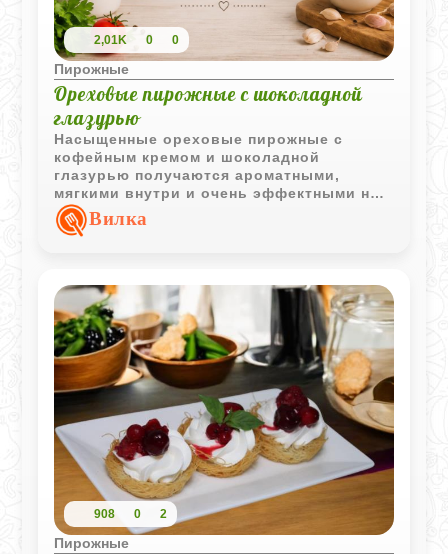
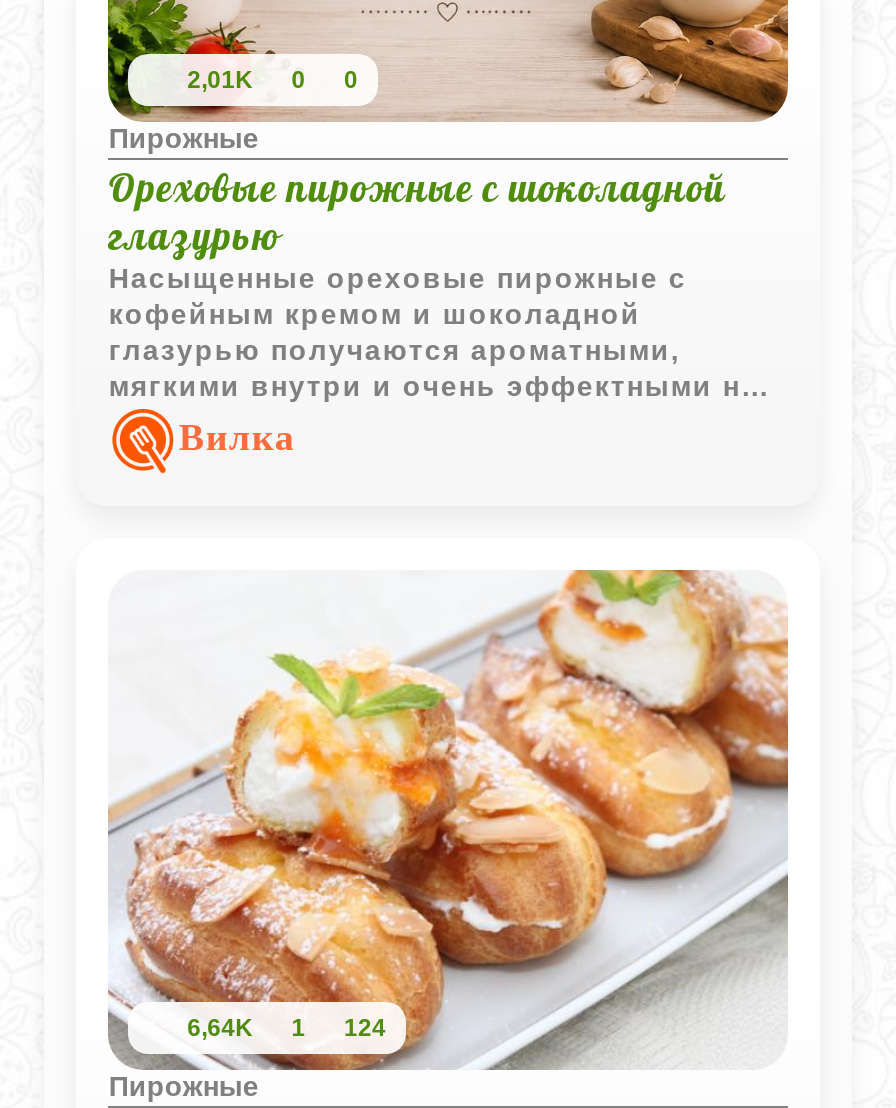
[53,284,395,536] [image] | 908 | 0 | 2 -> [108,568,790,1070] [image] | 6,64K | 1 | 124

